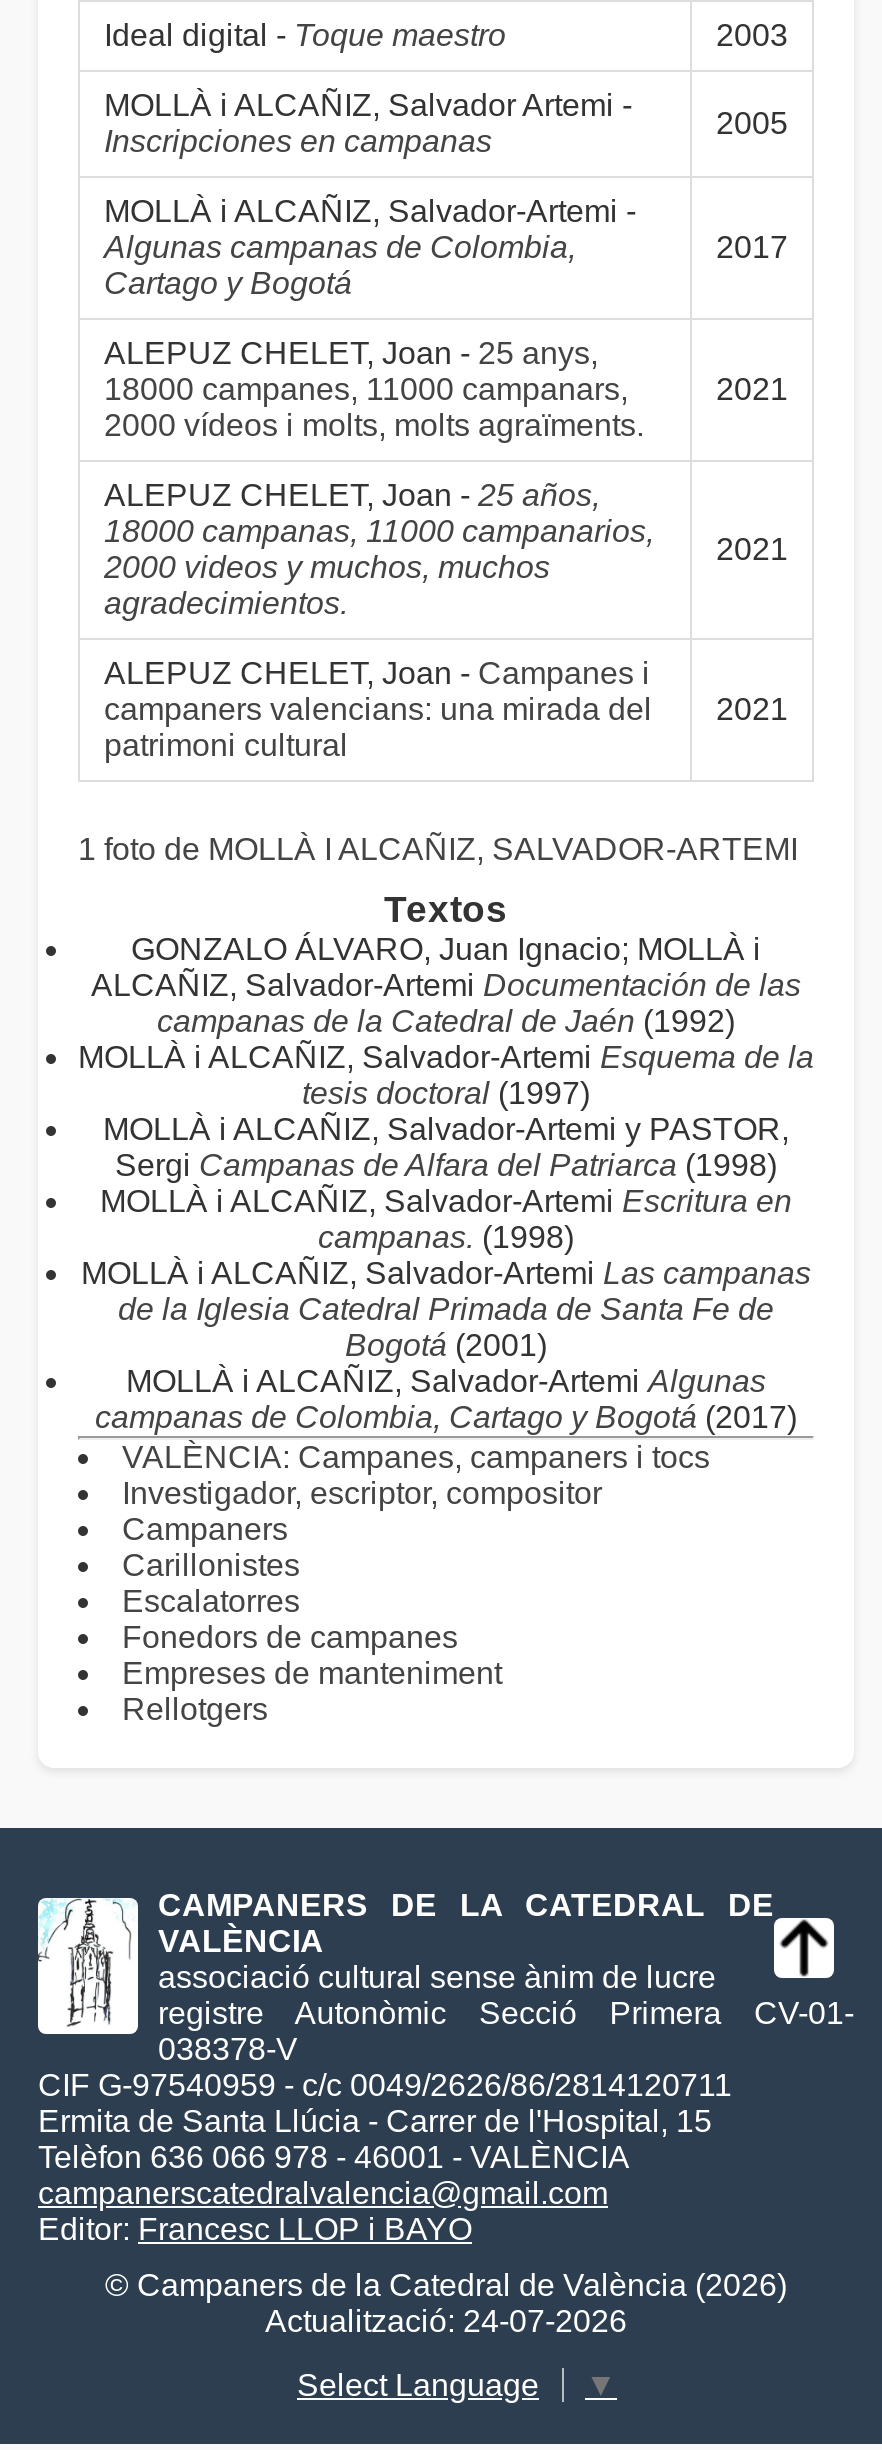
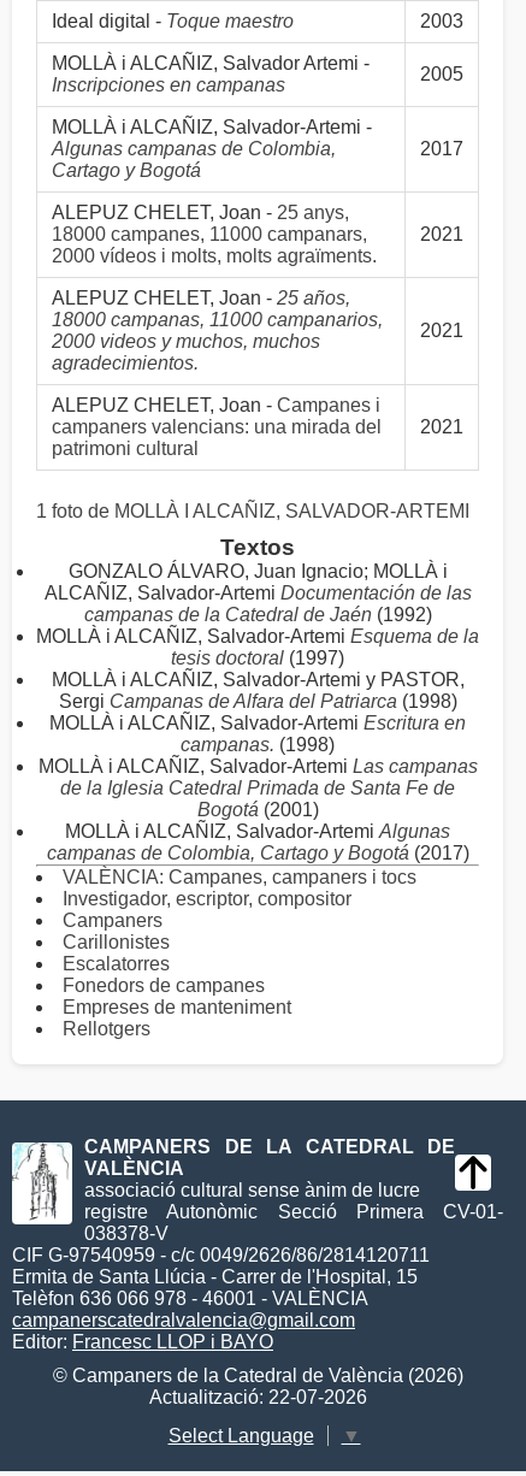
[265,2304,627,2338] Actualització: 24-07-2026 -> [149,1387,367,1408] Actualització: 22-07-2026

